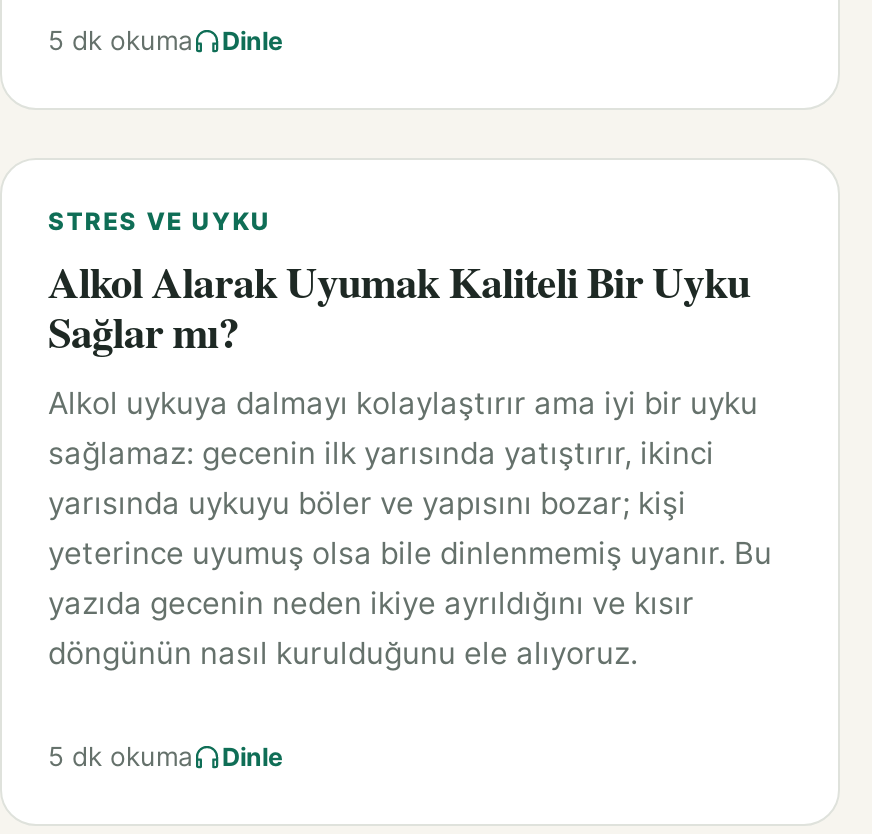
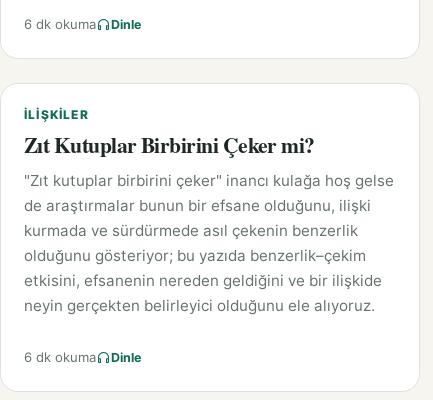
[48,24,282,56] 5 dk okuma Dinle -> [24,16,141,32] 6 dk okuma Dinle
[48,206,772,672] STRES VE UYKU | Alkol Alarak Uyumak Kaliteli Bir Uyku | Sağlar mı? | Alkol uykuya dalmayı kolaylaştırır ama iyi bir uyku | sağlamaz: gecenin ilk yarısında yatıştırır, ikinci | yarısında uykuyu böler ve yapısını bozar; kişi | yeterince uyumuş olsa bile dinlenmemiş uyanır. Bu | yazıda gecenin neden ikiye ayrıldığını ve kısır | döngünün nasıl kurulduğunu ele alıyoruz. -> [24,107,394,315] İLIŞKILER | Zıt Kutuplar Birbirini Çeker mi? | "Zıt kutuplar birbirini çeker" inancı kulağa hoş gelse | de araştırmalar bunun bir efsane olduğunu, ilişki | kurmada ve sürdürmede asıl çekenin benzerlik | olduğunu gösteriyor; bu yazıda benzerlik–çekim | etkisini, efsanenin nereden geldiğini ve bir ilişkide | neyin gerçekten belirleyici olduğunu ele alıyoruz.
[48,740,282,772] 5 dk okuma Dinle -> [24,349,141,365] 6 dk okuma Dinle

